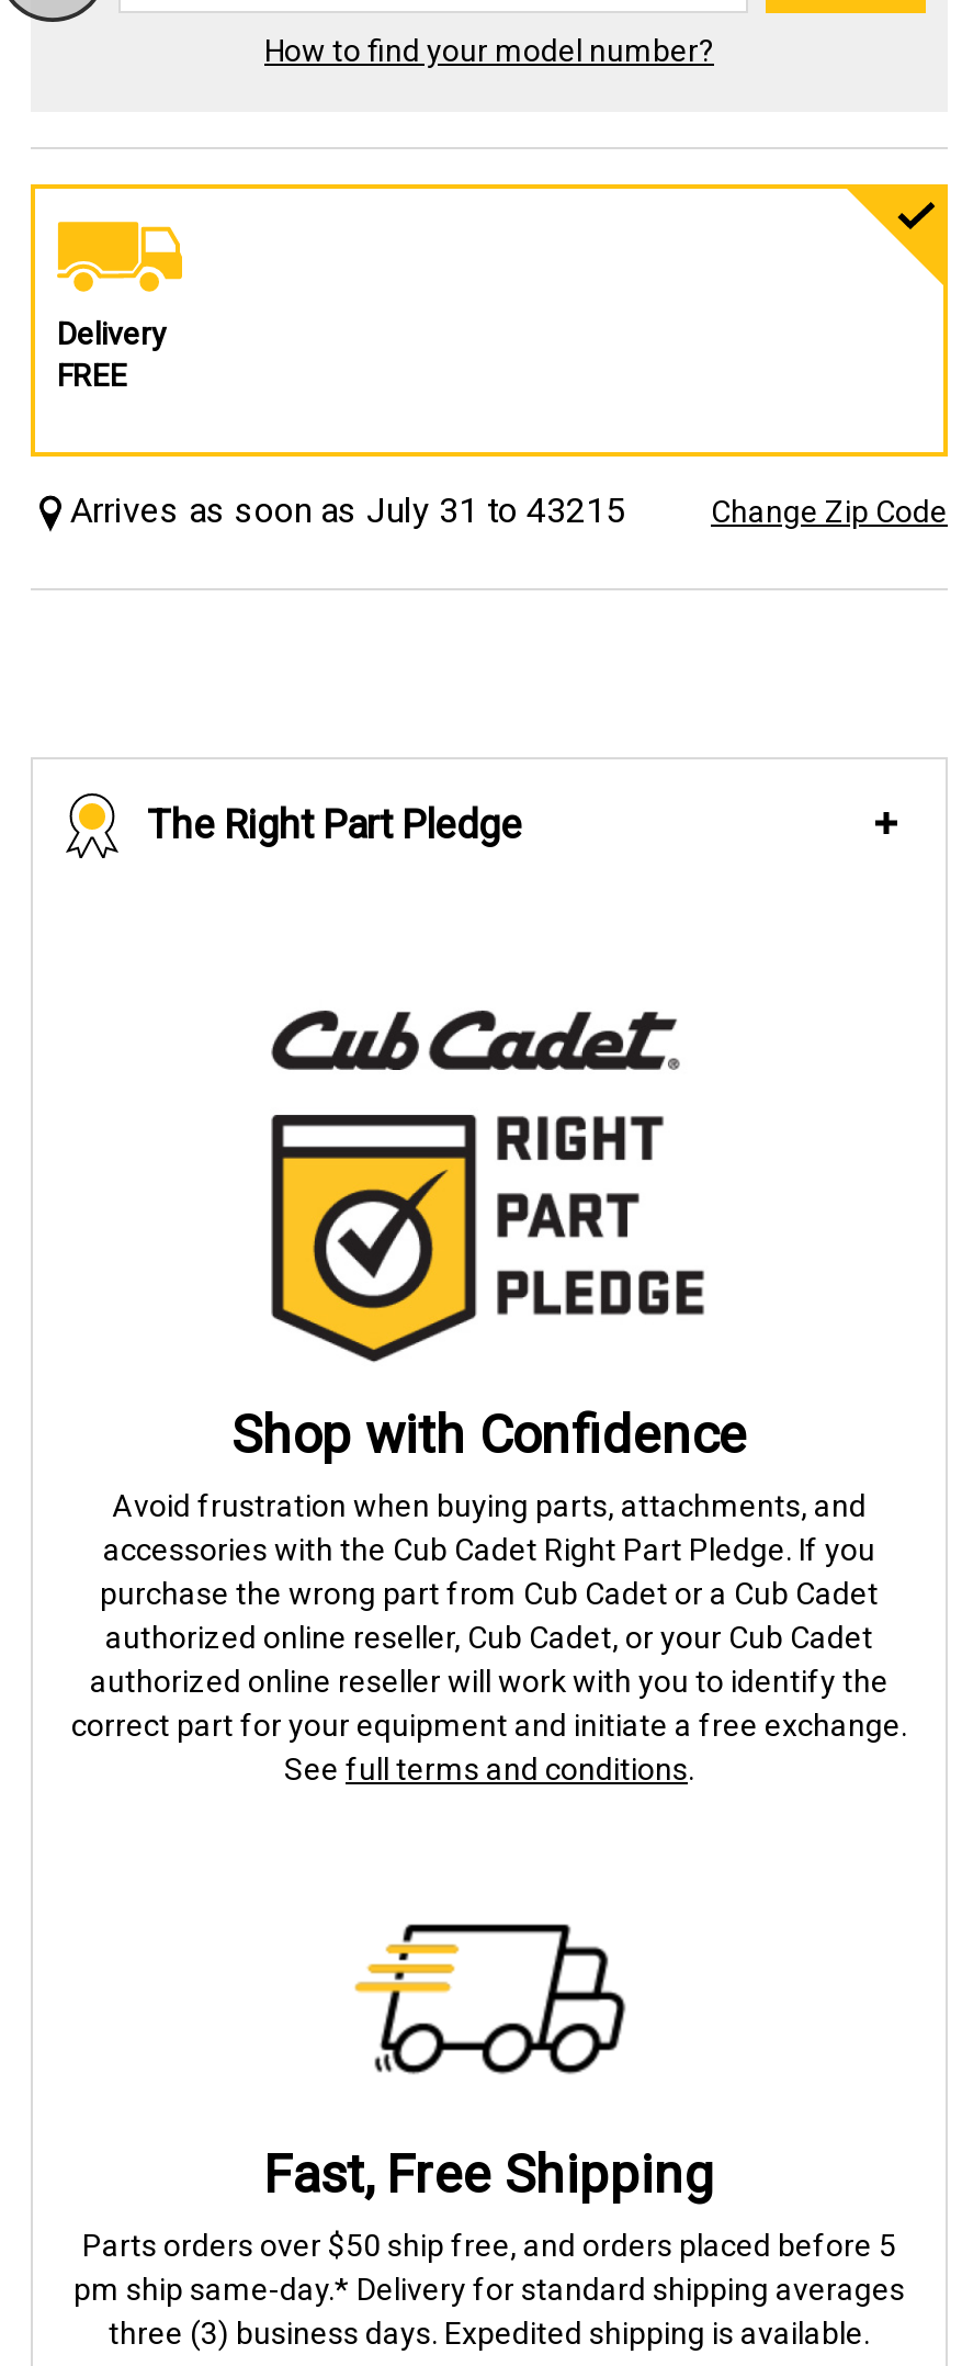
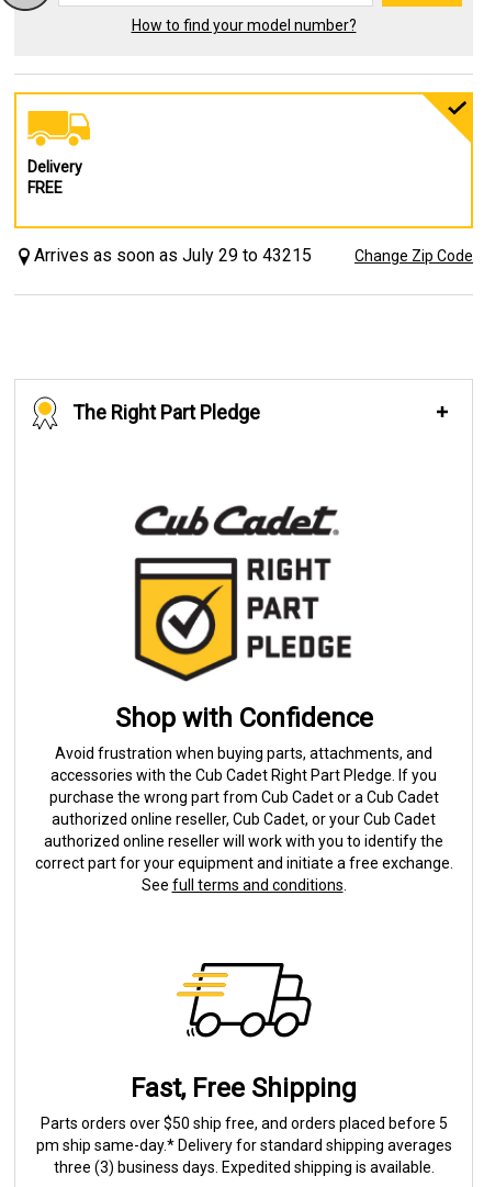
[70,489,625,531] Arrives as soon as July 31 to 43215 -> [34,245,312,266] Arrives as soon as July 29 to 43215

